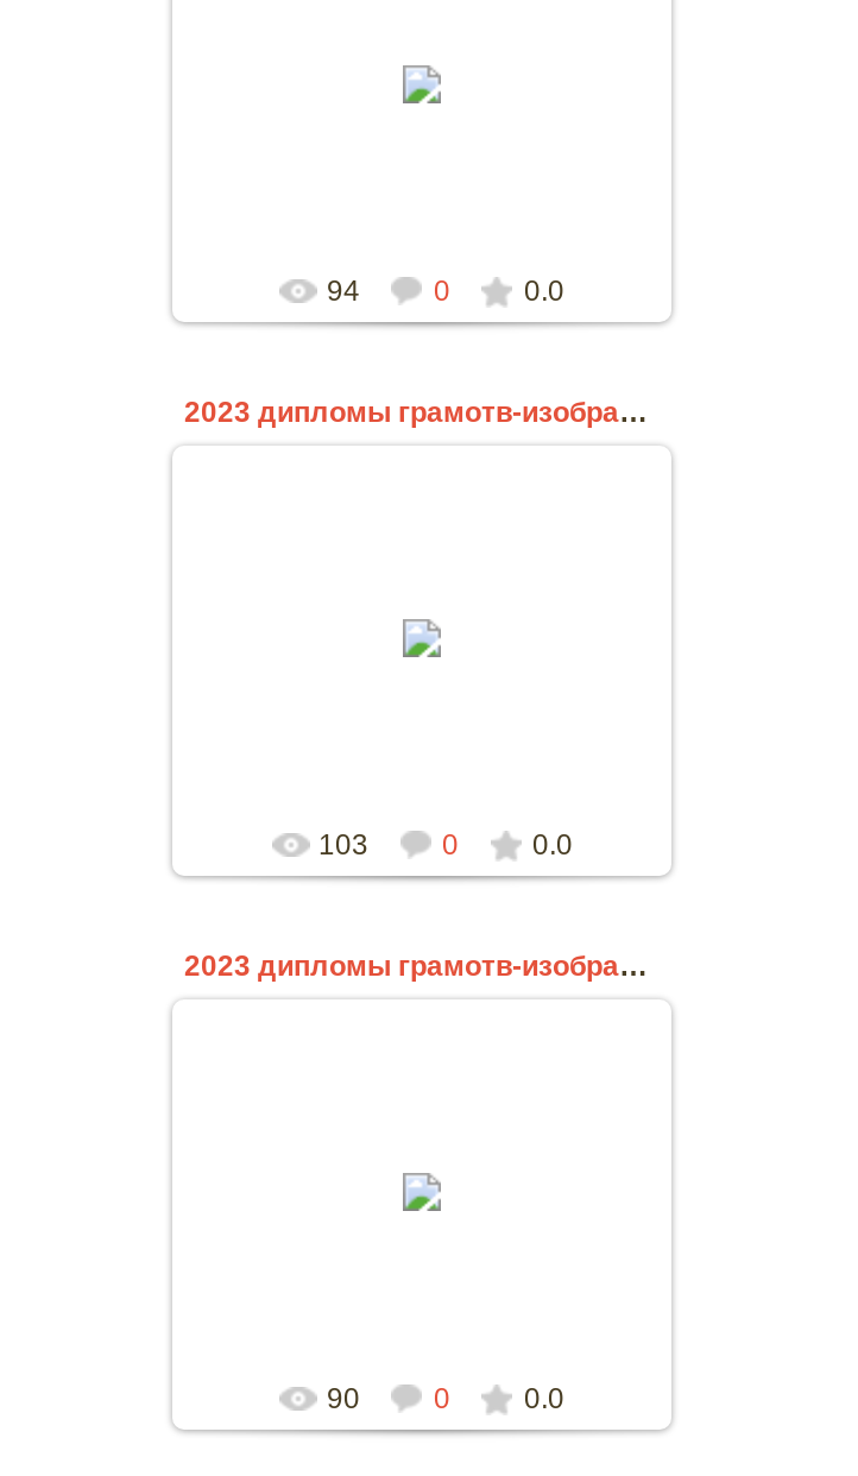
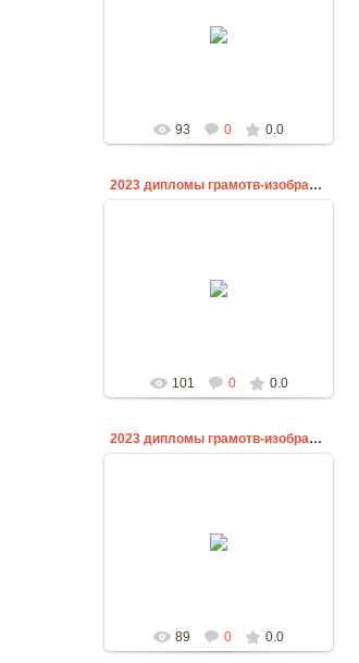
[327,275,360,308] 94 -> [175,122,190,137] 93
[318,828,368,862] 103 -> [171,376,194,391] 101
[327,1382,360,1415] 90 -> [175,629,190,644] 89

